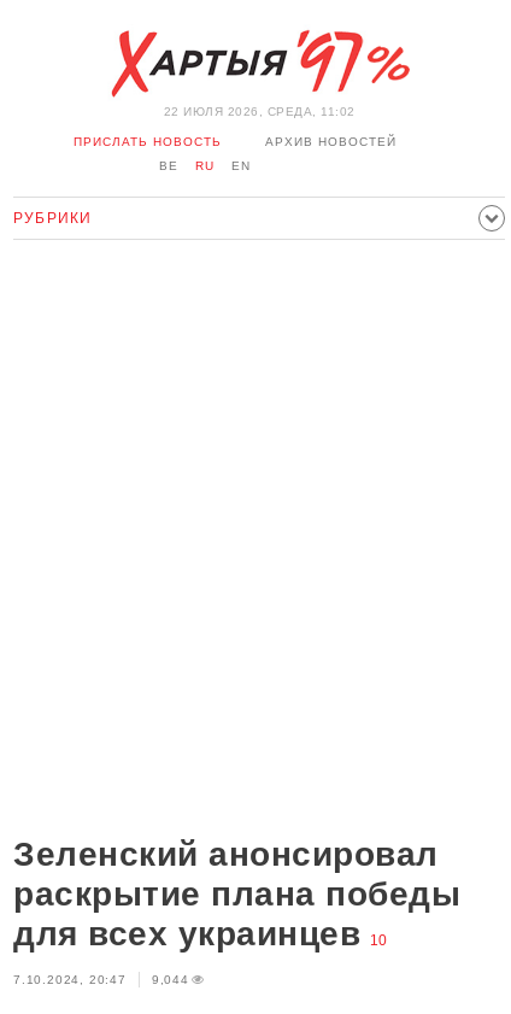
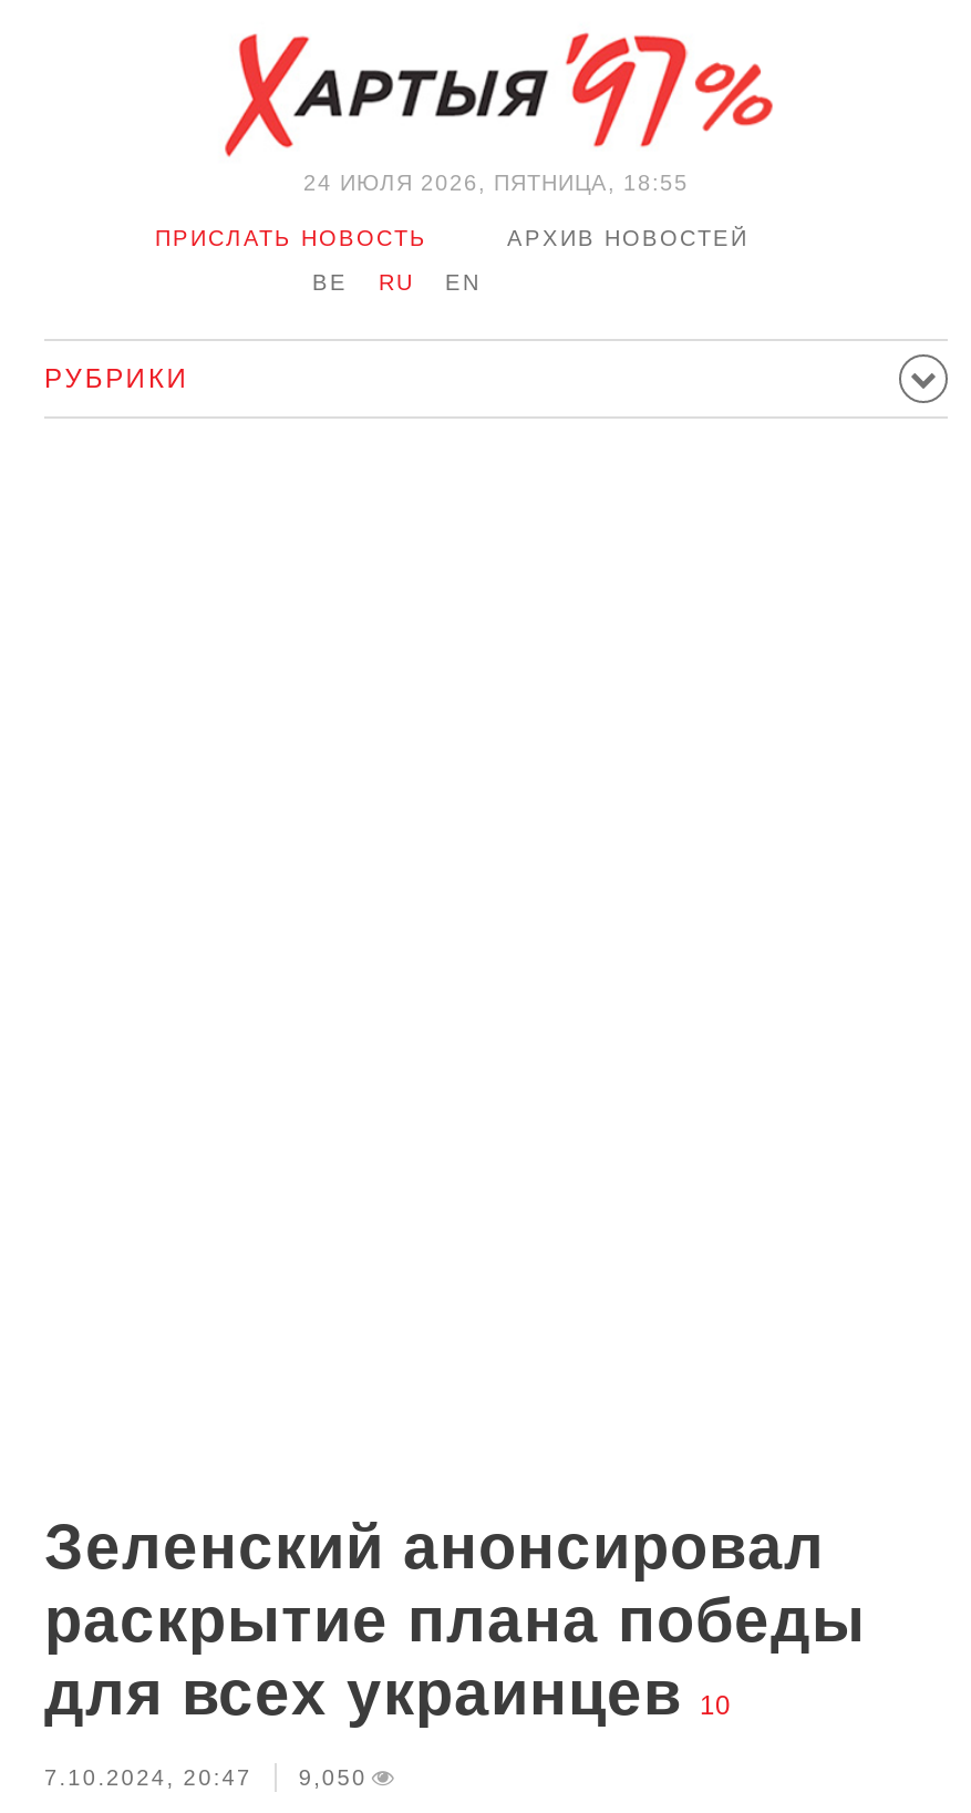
[163,105,355,118] 22 ИЮЛЯ 2026, СРЕДА, 11:02 -> [303,171,689,195] 24 ИЮЛЯ 2026, ПЯТНИЦА, 18:55
[13,973,189,986] 7.10.2024, 20:47 9,044 -> [44,1765,367,1790] 7.10.2024, 20:47 9,050

